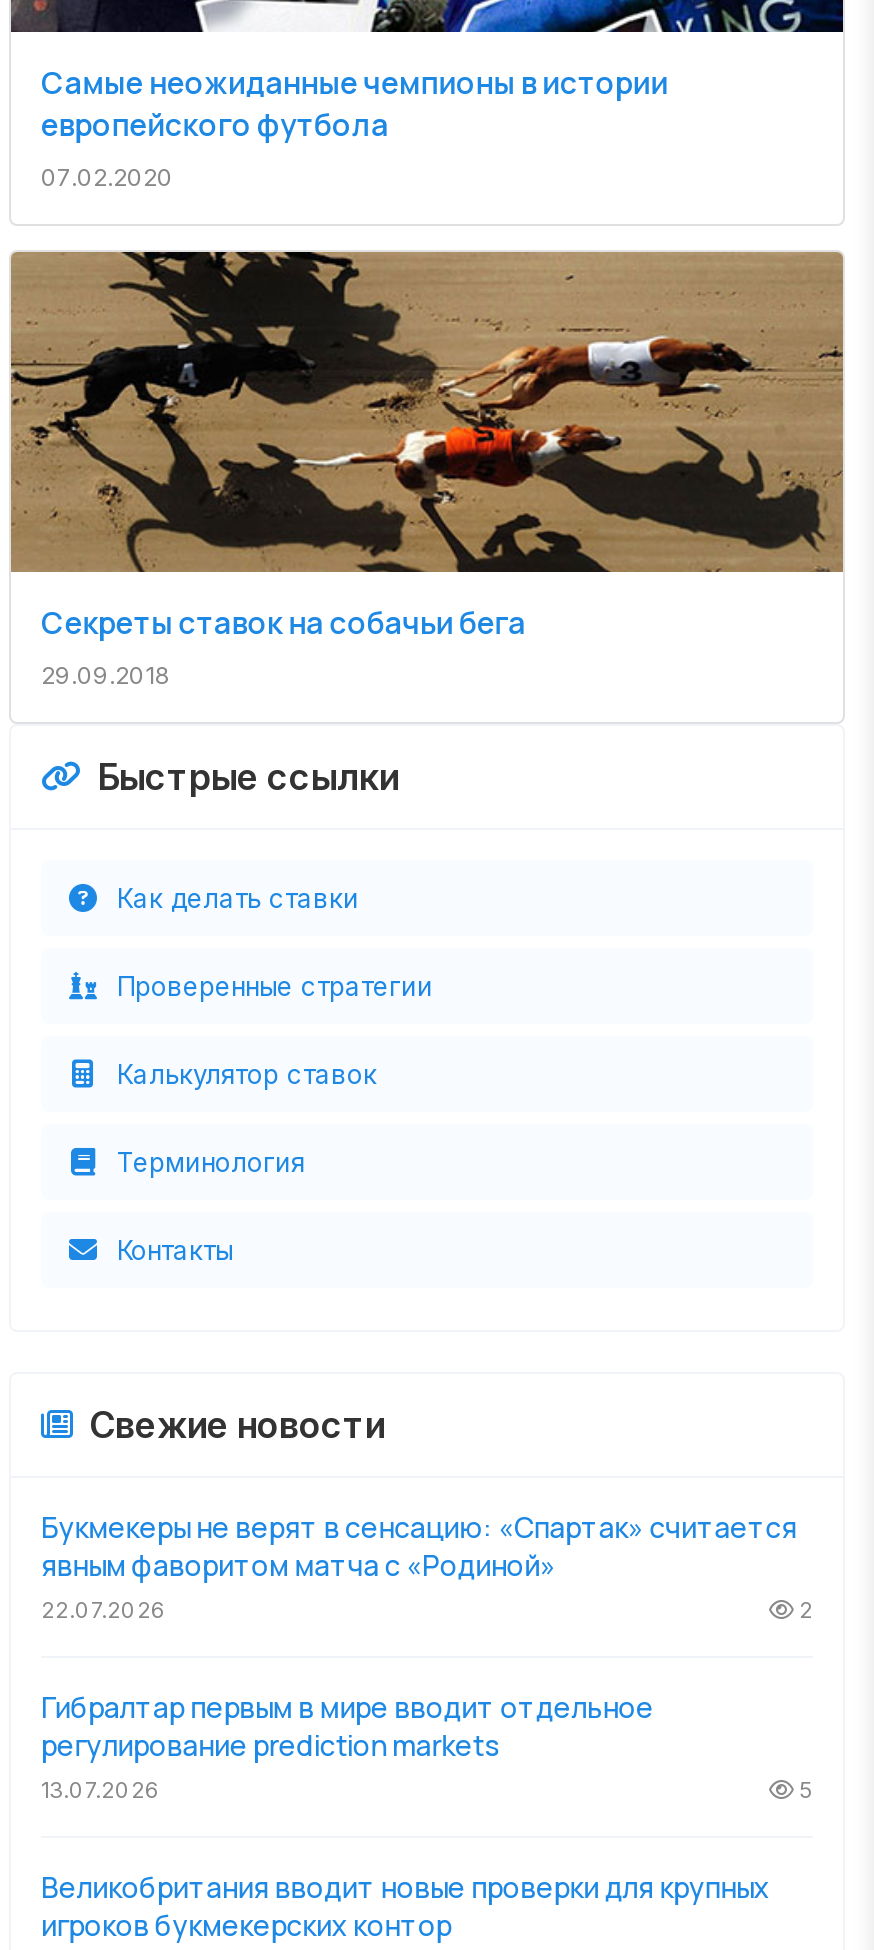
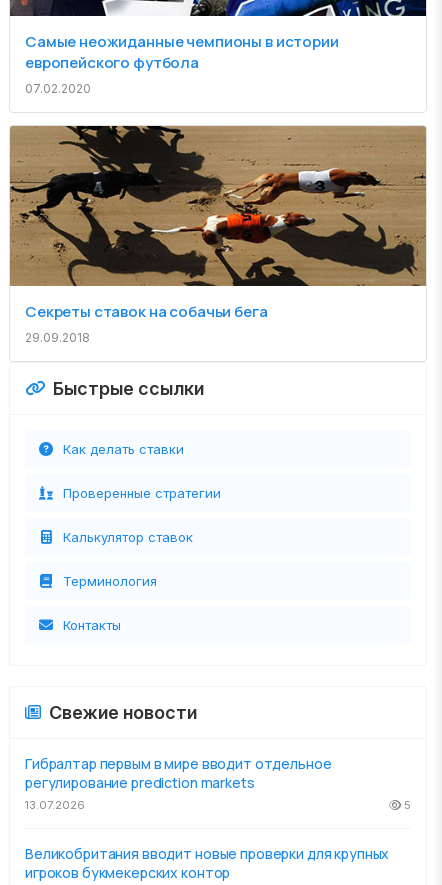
[41,1507,813,1623] Букмекеры не верят в сенсацию: «Спартак» считается | явным фаворитом матча с «Родиной» | 22.07.2026 | 2 -> none

